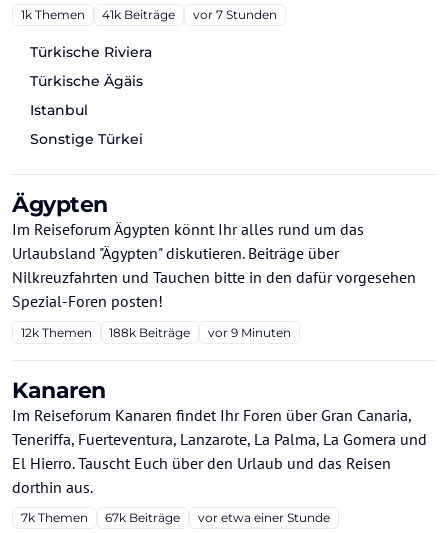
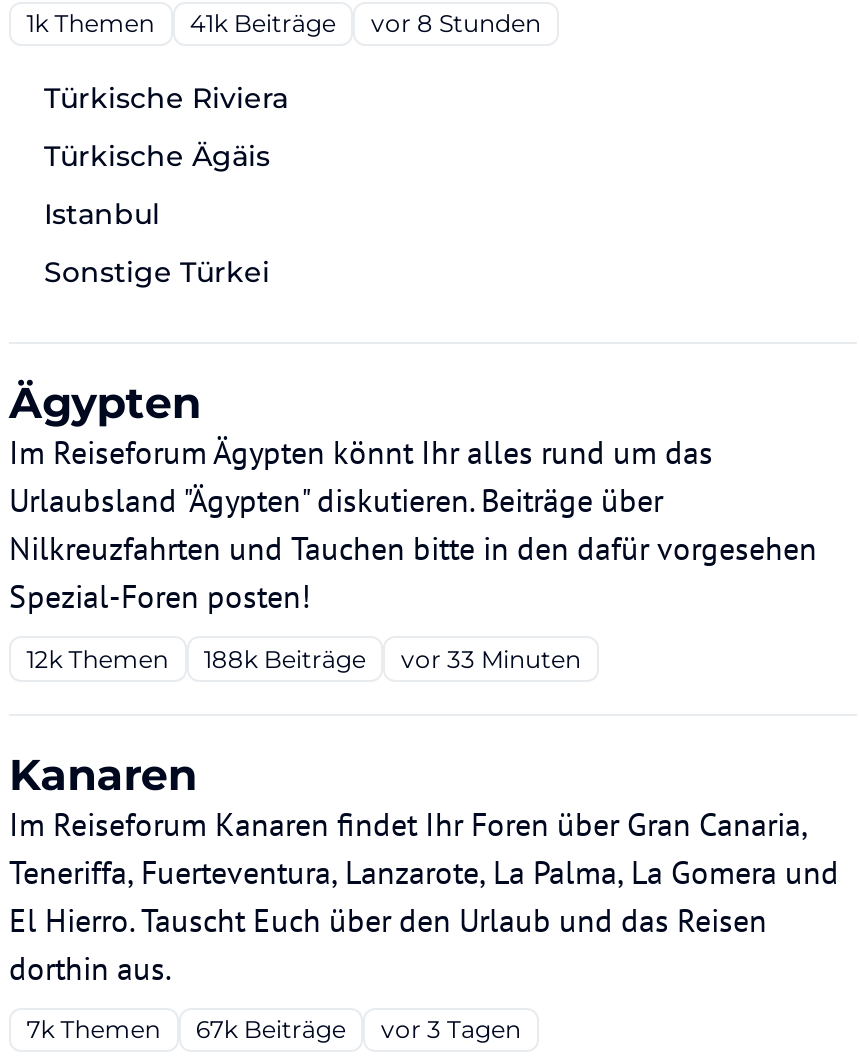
[21,7,277,22] 1k Themen 41k Beiträge vor 7 Stunden -> [27,8,541,38] 1k Themen 41k Beiträge vor 8 Stunden
[21,325,291,340] 12k Themen 188k Beiträge vor 9 Minuten -> [27,643,581,673] 12k Themen 188k Beiträge vor 33 Minuten
[198,510,330,525] vor etwa einer Stunde -> [381,1014,521,1044] vor 3 Tagen

